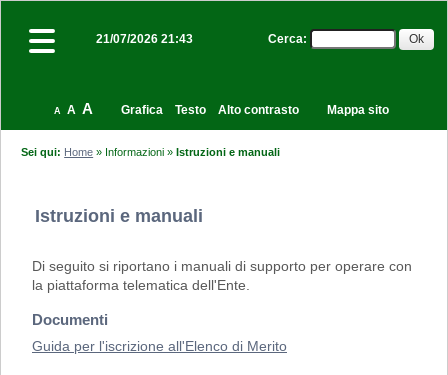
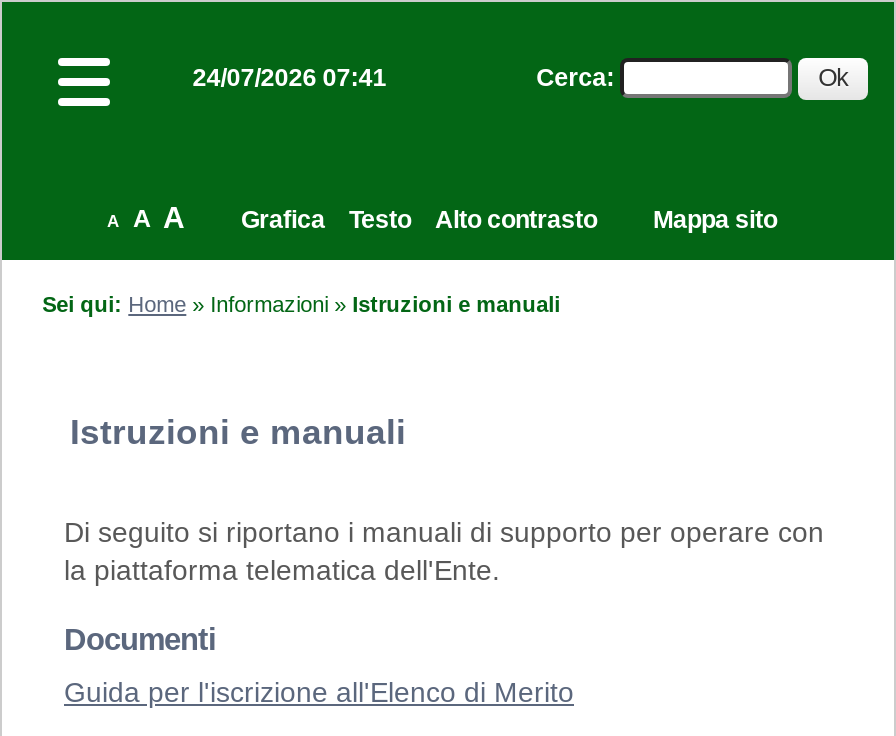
[96,32,193,46] 21/07/2026 21:43 -> [193,64,387,92] 24/07/2026 07:41

